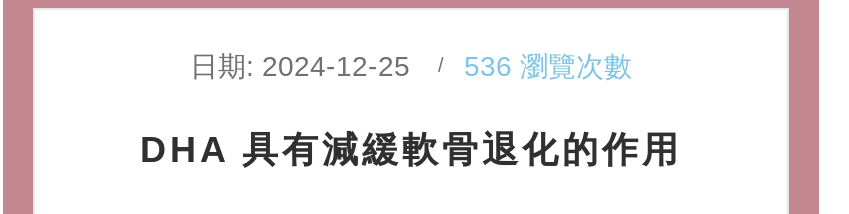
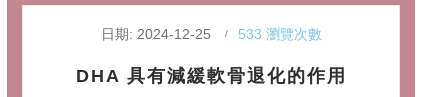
[190,50,632,82] 日期: 2024-12-25 536 瀏覽次數 -> [100,26,321,42] 日期: 2024-12-25 533 瀏覽次數

